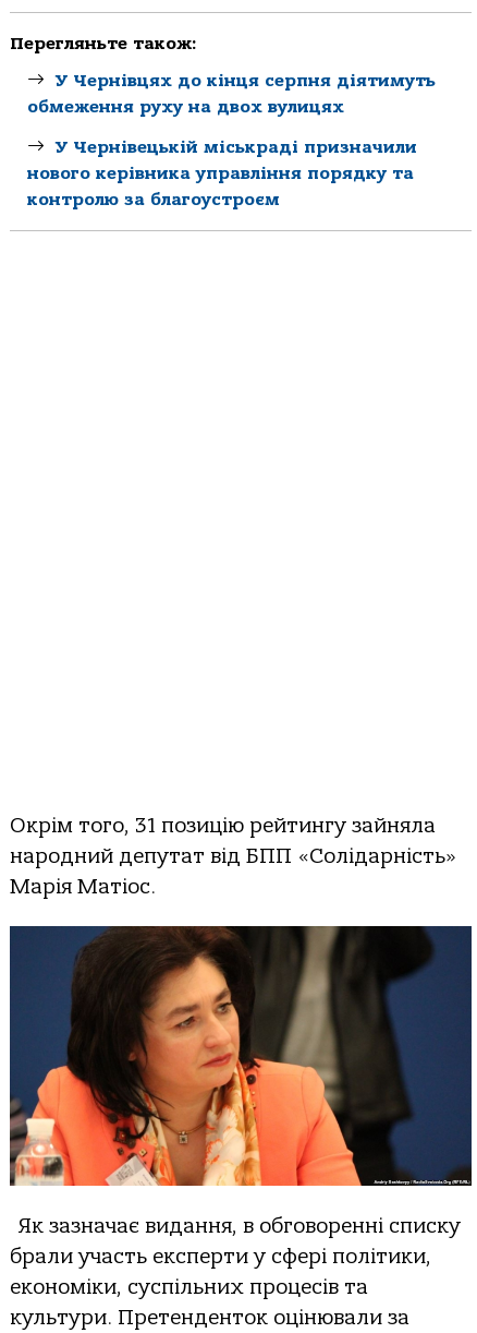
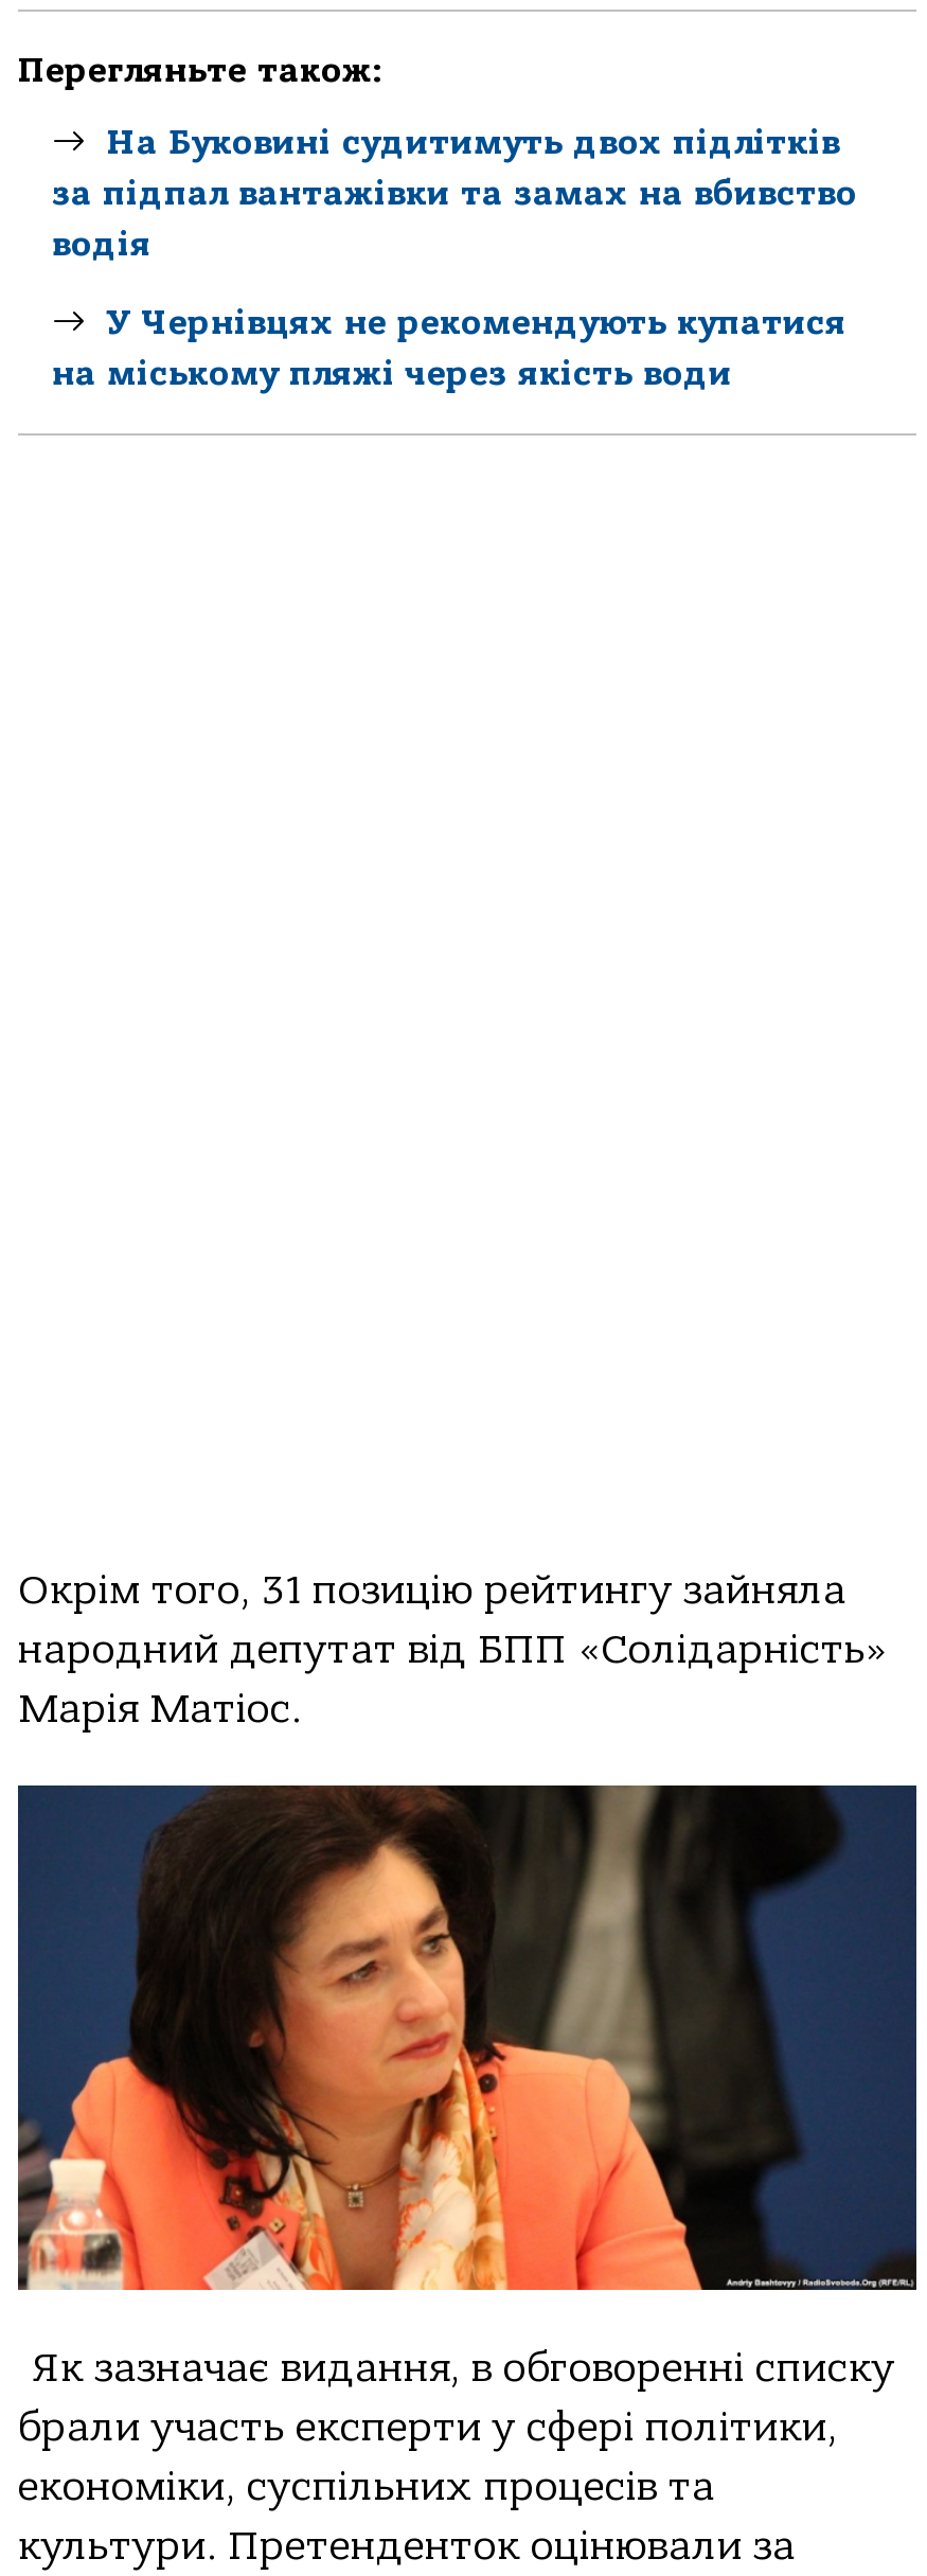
[27,71,436,117] У Чернівцях до кінця серпня діятимуть | обмеження руху на двох вулицях -> [52,124,857,263] На Буковині судитимуть двох підлітків | за підпал вантажівки та замах на вбивство | водія
[27,137,417,209] У Чернівецькій міськраді призначили | нового керівника управління порядку та | контролю за благоустроєм -> [52,303,846,392] У Чернівцях не рекомендують купатися | на міському пляжі через якість води

